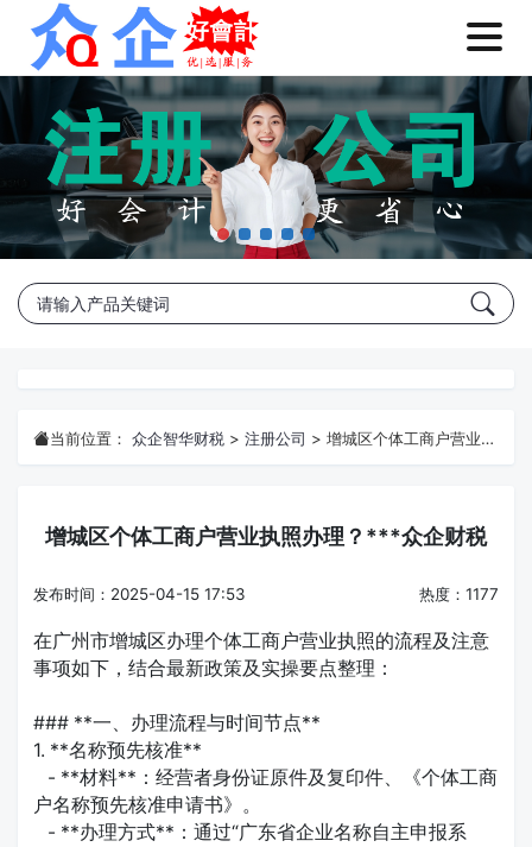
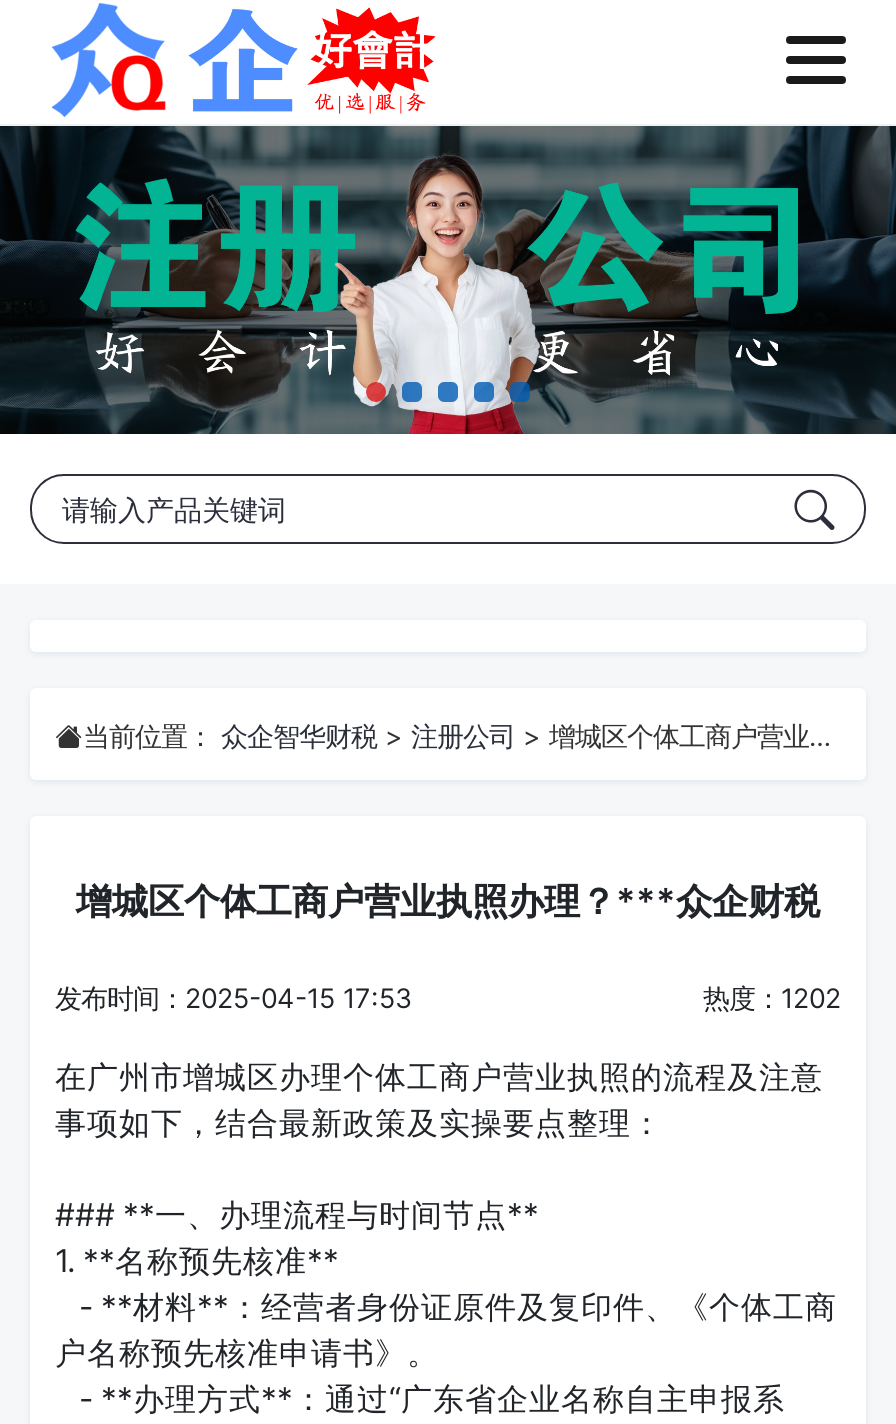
[420,584,499,603] 热度：1177 -> [703,982,841,1014] 热度：1202

